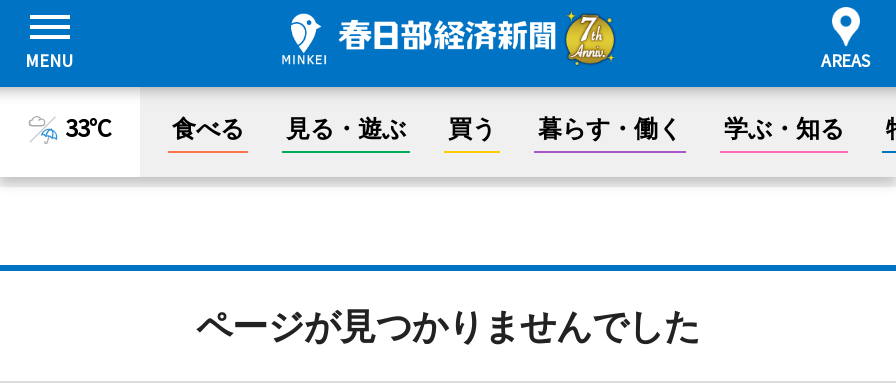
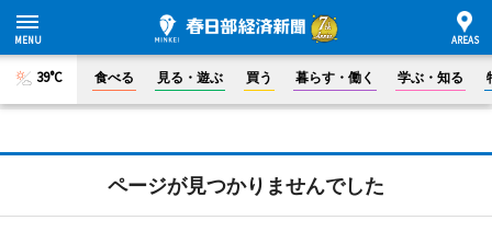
[65,112,113,146] 33°C -> [36,68,62,87] 39°C

